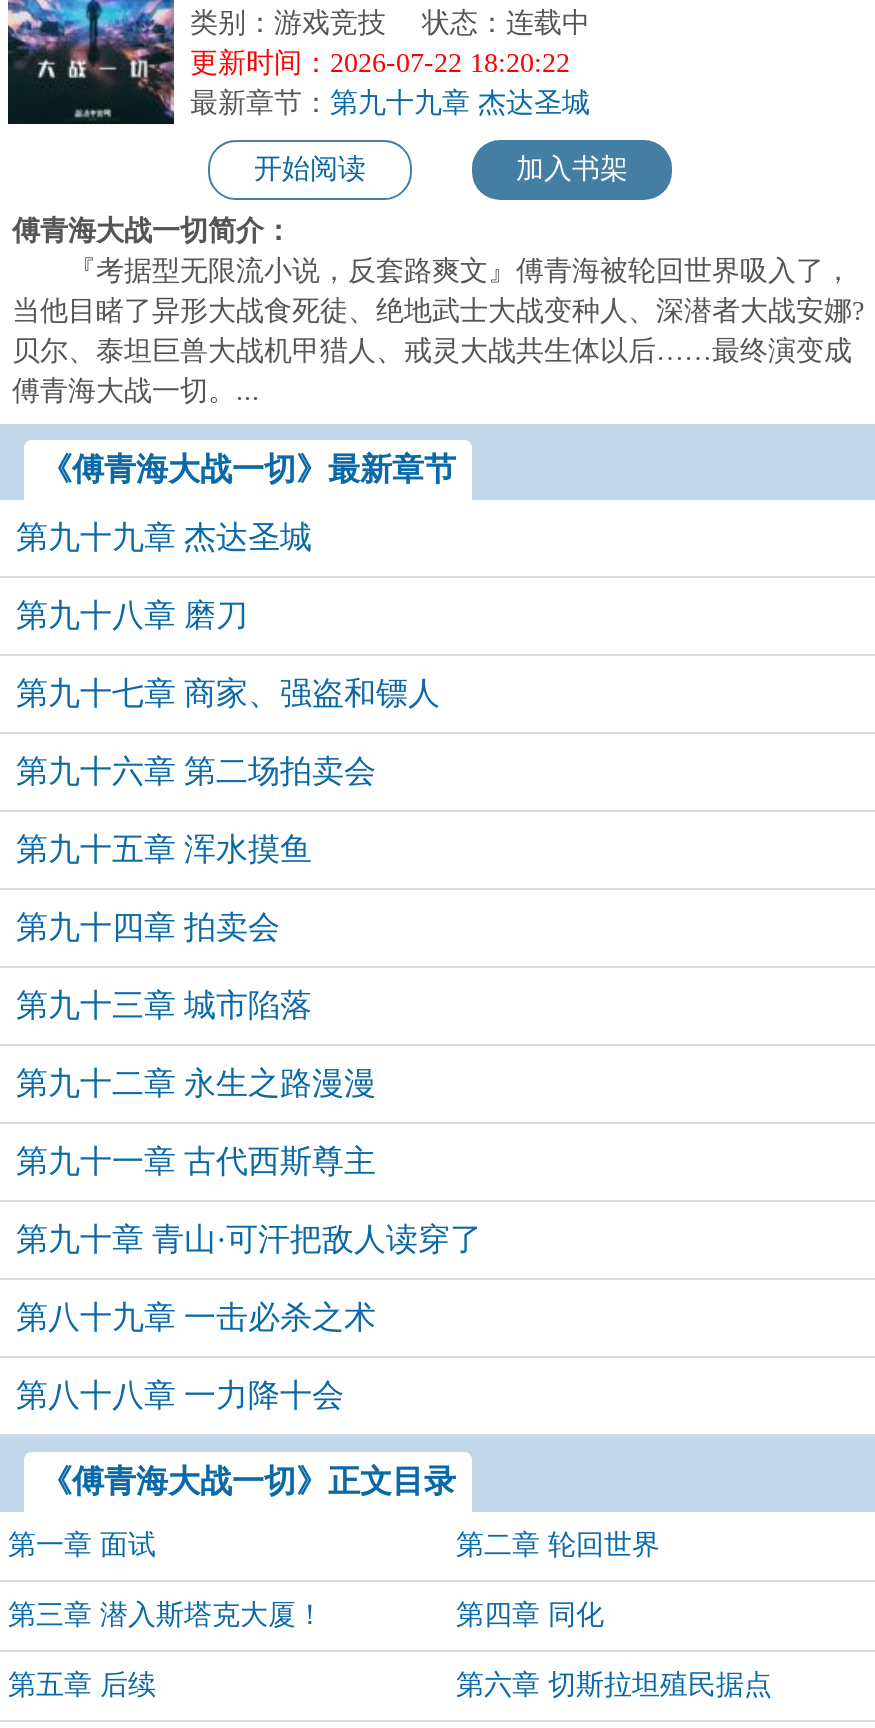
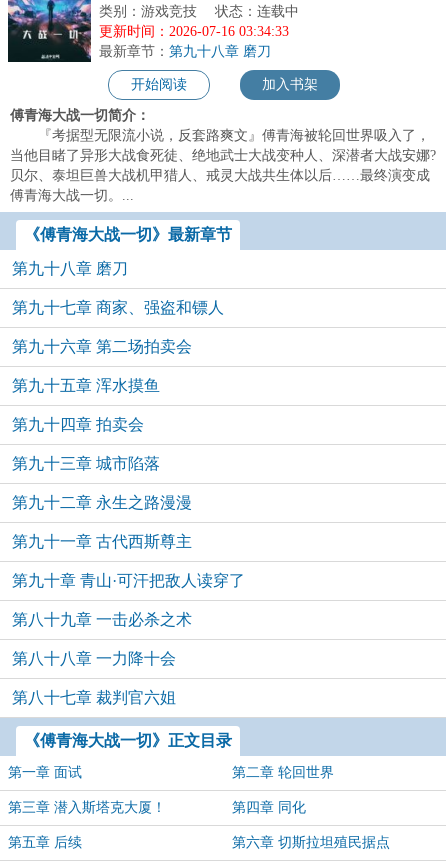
[190,48,590,118] 更新时间：2026-07-22 18:20:22 | 最新章节：第九十九章 杰达圣城 -> [99,24,289,59] 更新时间：2026-07-16 03:34:33 | 最新章节：第九十八章 磨刀
[16,520,312,554] 第九十九章 杰达圣城 -> none
moved [16,598,482,1412] -> [12,260,245,667]: 第九十八章 磨刀 | 第九十七章 商家、强盗和镖人 | 第九十六章 第二场拍卖会 | ... | 第八十九章 一击必杀之术 | 第八十八章 一力降十会
none -> [12,689,176,706] 第八十七章 裁判官六姐

